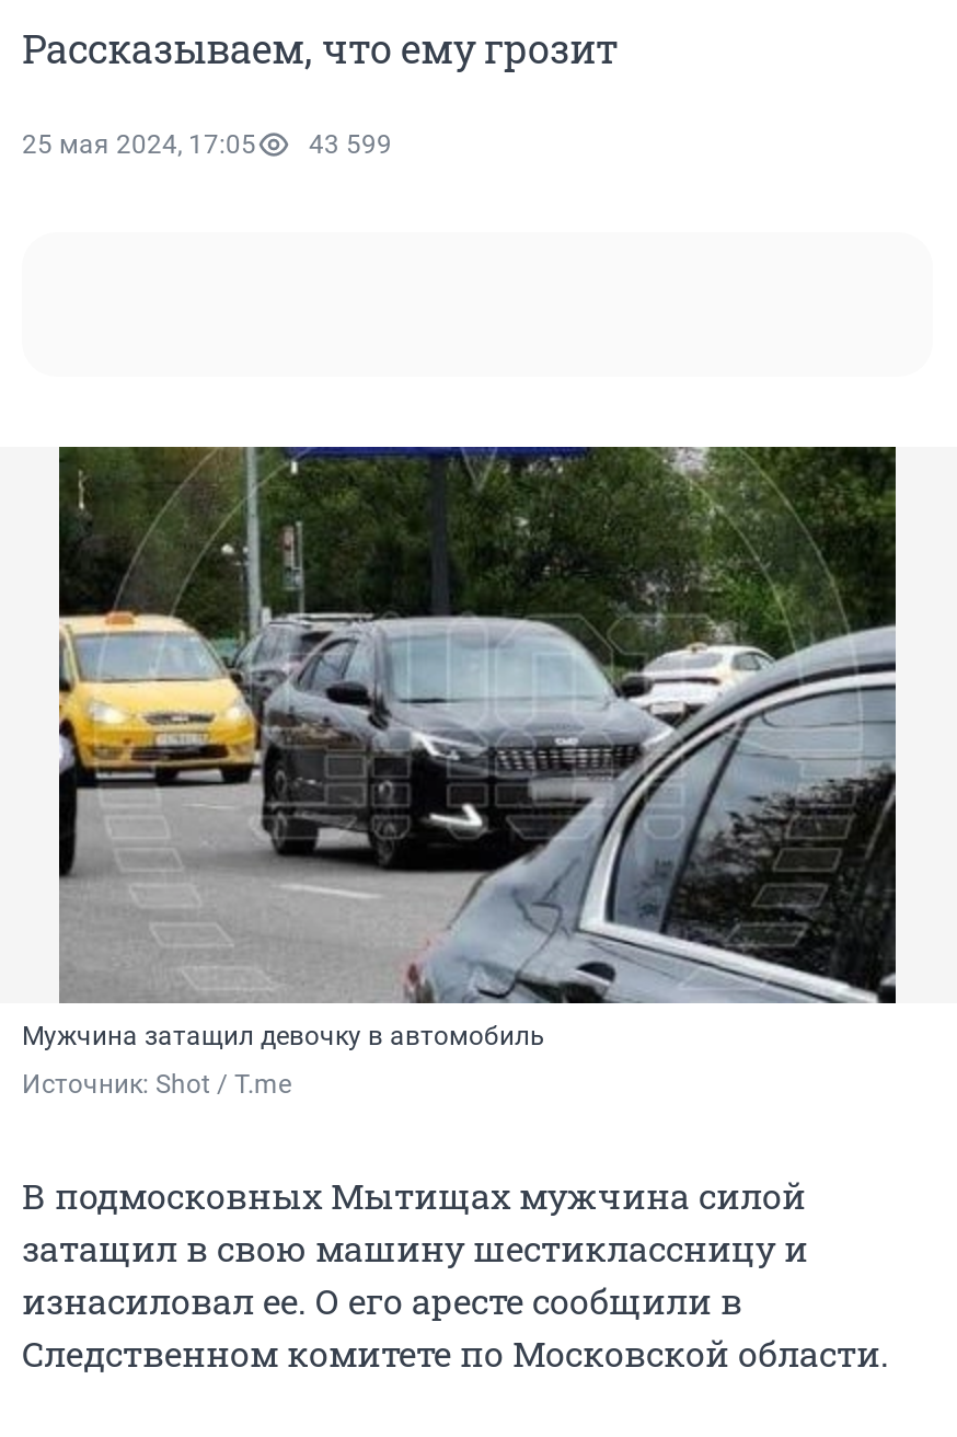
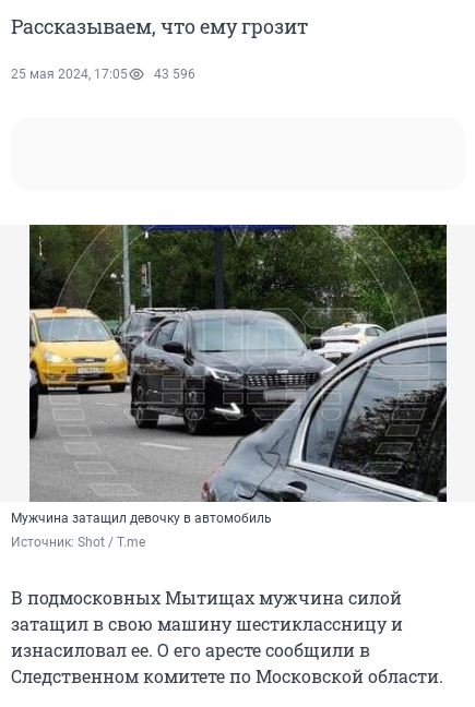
[22,129,392,160] 25 мая 2024, 17:05 43 599 -> [11,67,195,82] 25 мая 2024, 17:05 43 596

